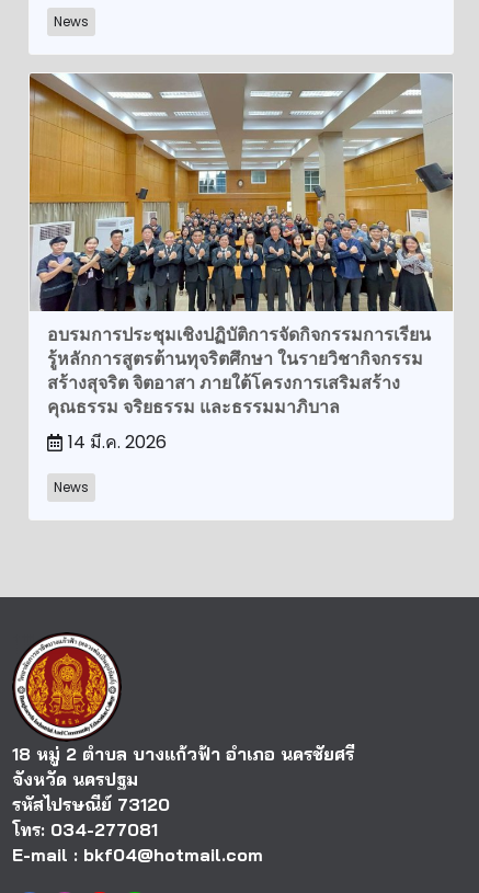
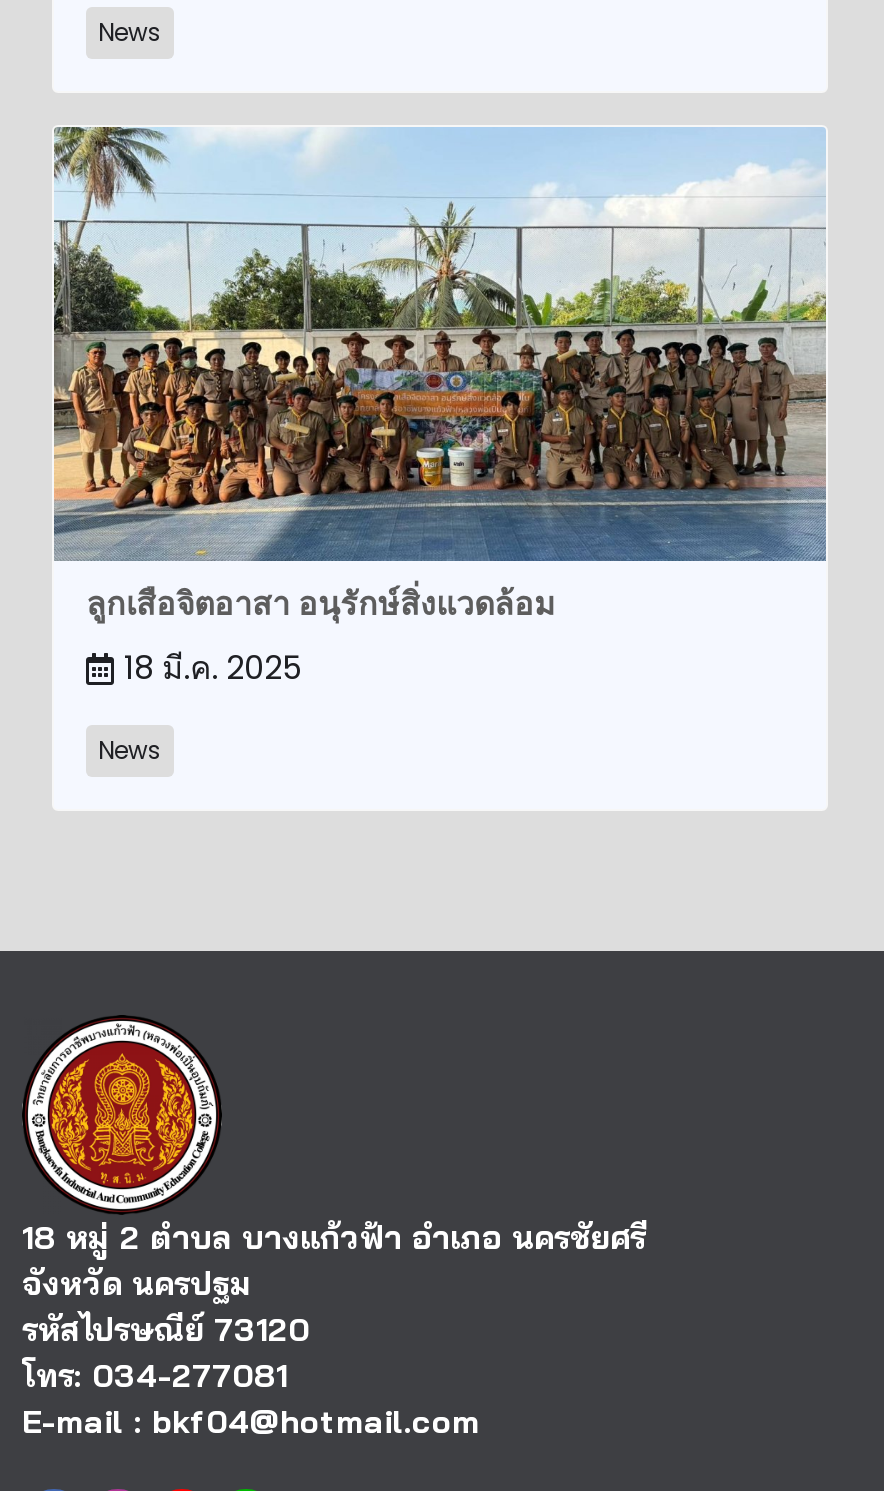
[28,72,454,417] [image] | อบรมการประชุมเชิงปฏิบัติการจัดกิจกรรมการเรียน | รู้หลักการสูตรต้านทุจริตศึกษา ในรายวิชากิจกรรม | สร้างสุจริต จิตอาสา ภายใต้โครงการเสริมสร้าง | คุณธรรม จริยธรรม และธรรมมาภิบาล -> [52,125,826,623] [image] | ลูกเสือจิตอาสา อนุรักษ์สิ่งแวดล้อม
[68,430,167,455] 14 มี.ค. 2026 -> [124,645,302,691] 18 มี.ค. 2025

